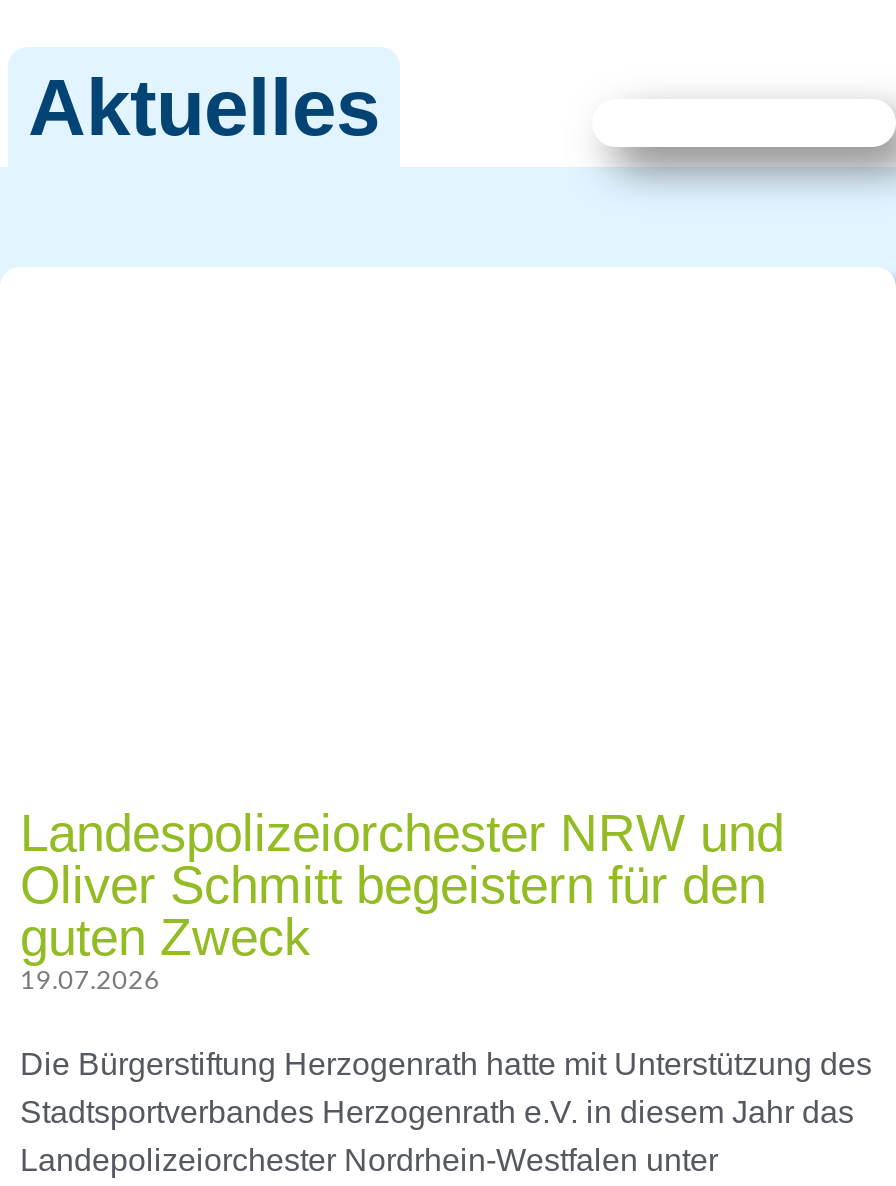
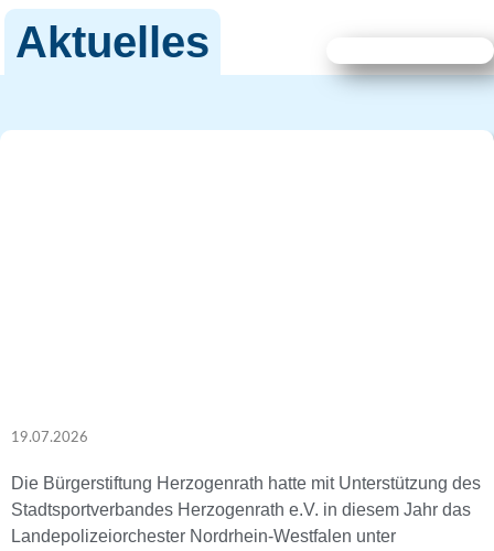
[20,802,784,966] Landespolizeiorchester NRW und | Oliver Schmitt begeistern für den | guten Zweck -> none

